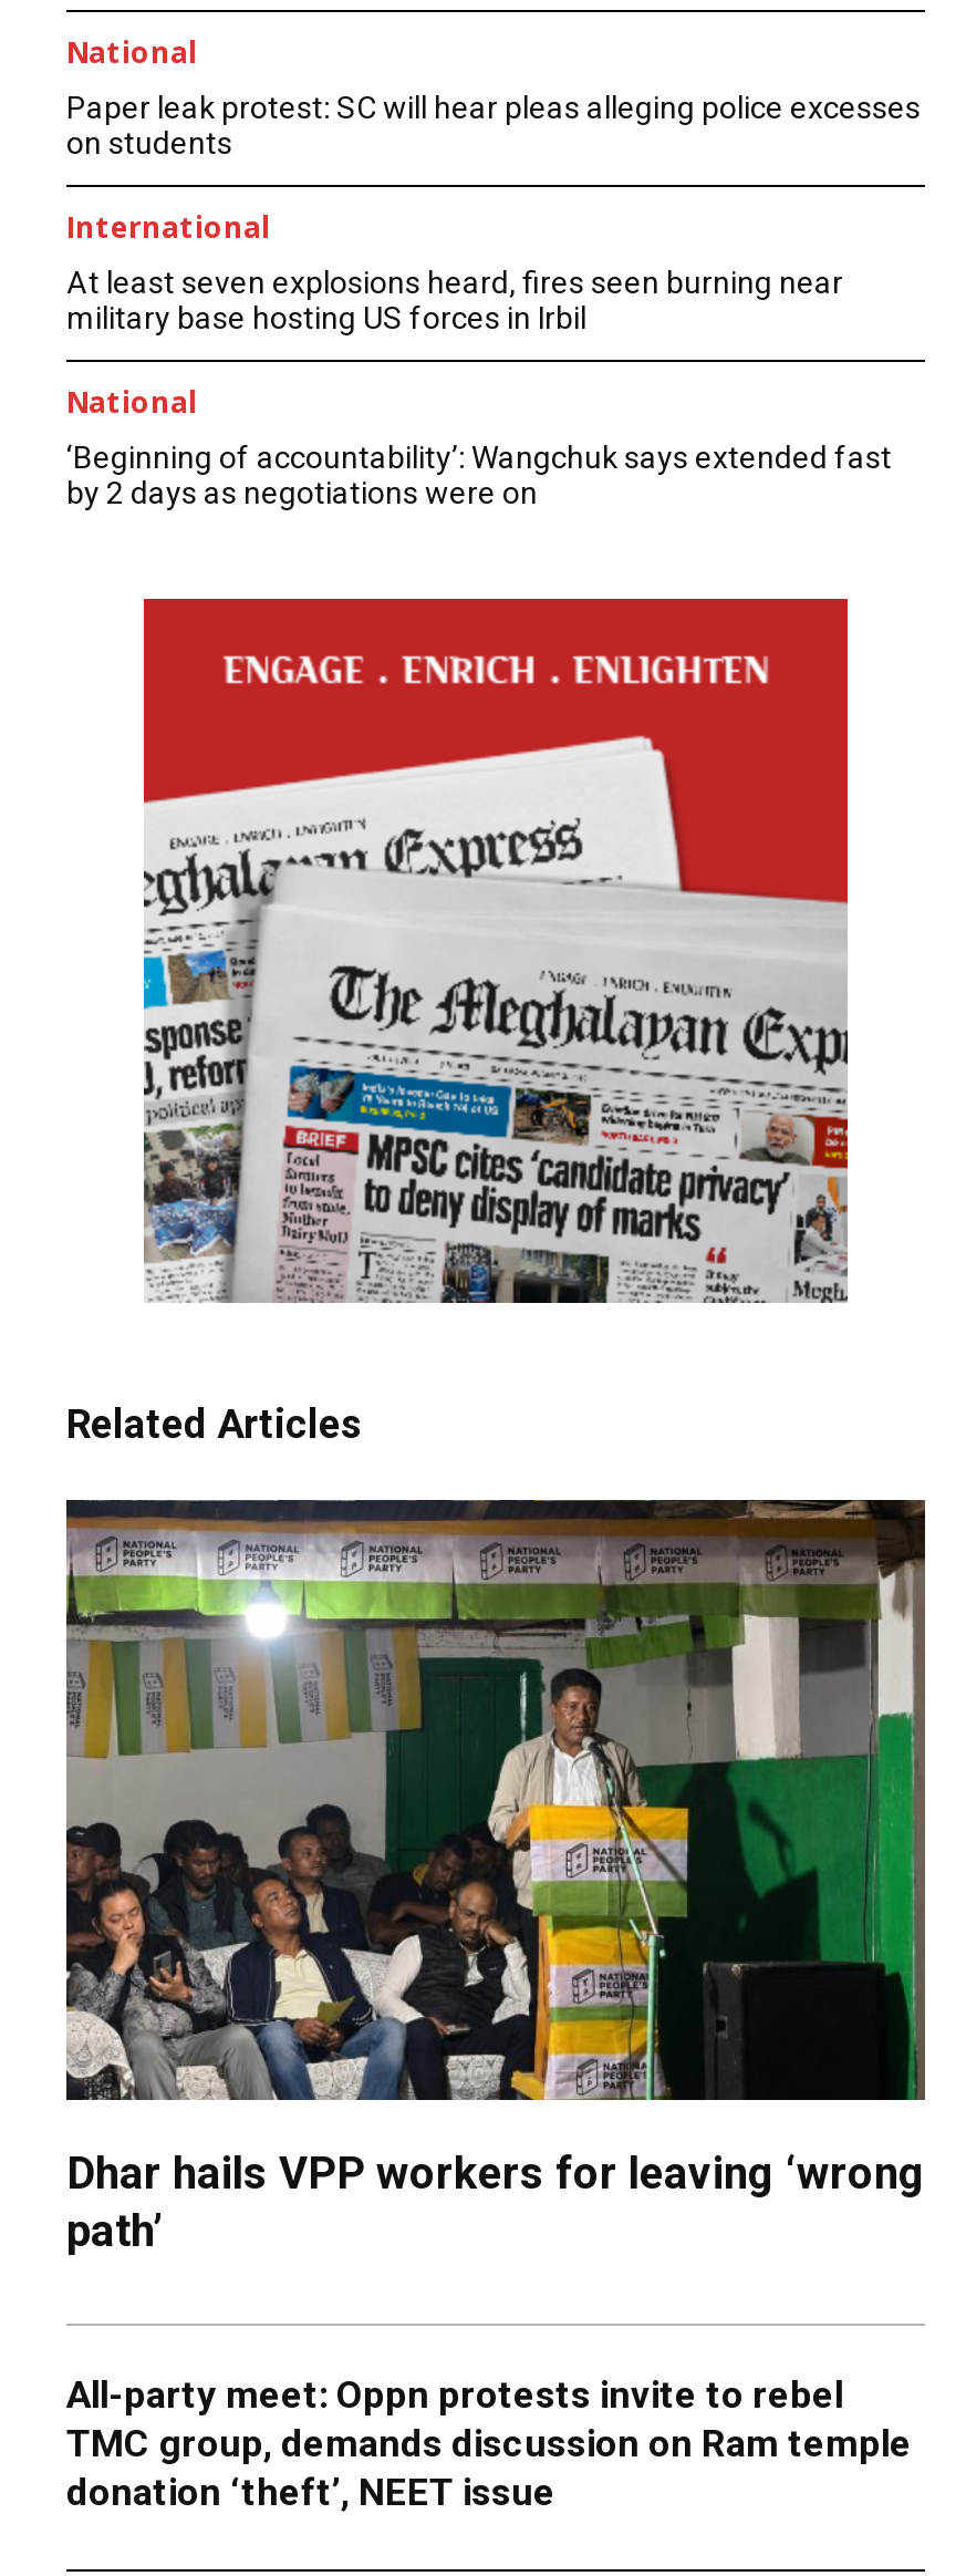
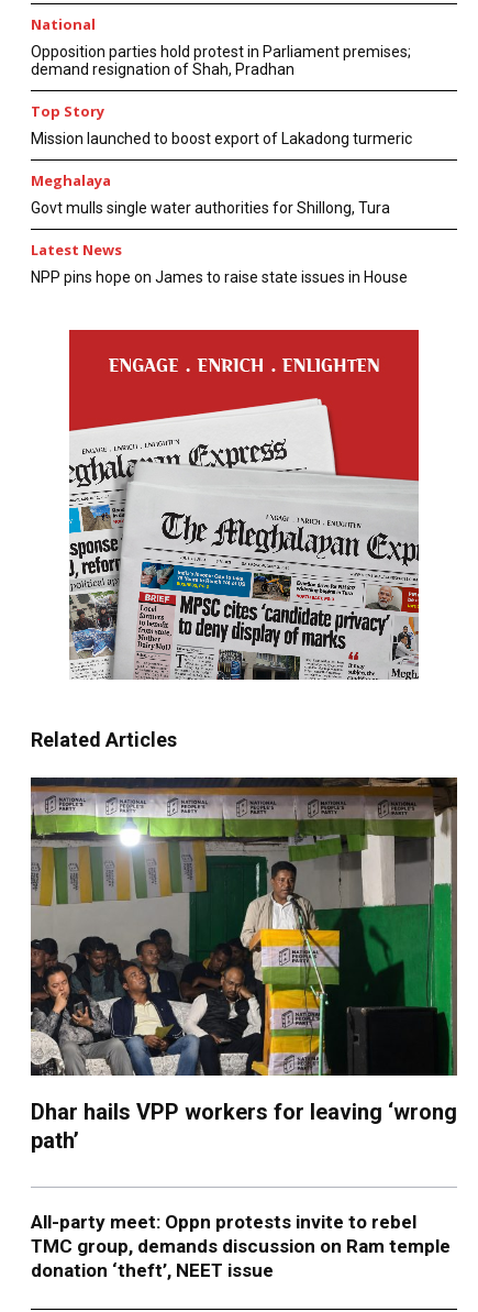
[66,89,921,510] Paper leak protest: SC will hear pleas alleging police excesses | on students | International | At least seven explosions heard, fires seen burning near | military base hosting US forces in Irbil | National | ‘Beginning of accountability’: Wangchuk says extended fast | by 2 days as negotiations were on -> [31,43,412,286] Opposition parties hold protest in Parliament premises; | demand resignation of Shah, Pradhan | Top Story | Mission launched to boost export of Lakadong turmeric | Meghalaya | Govt mulls single water authorities for Shillong, Tura | Latest News | NPP pins hope on James to raise state issues in House

